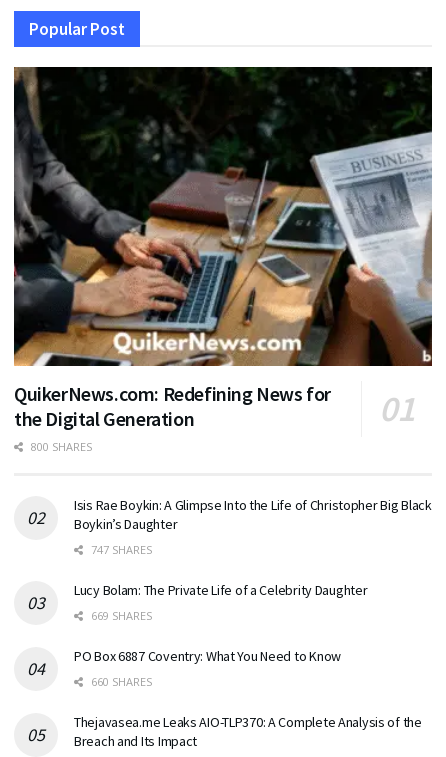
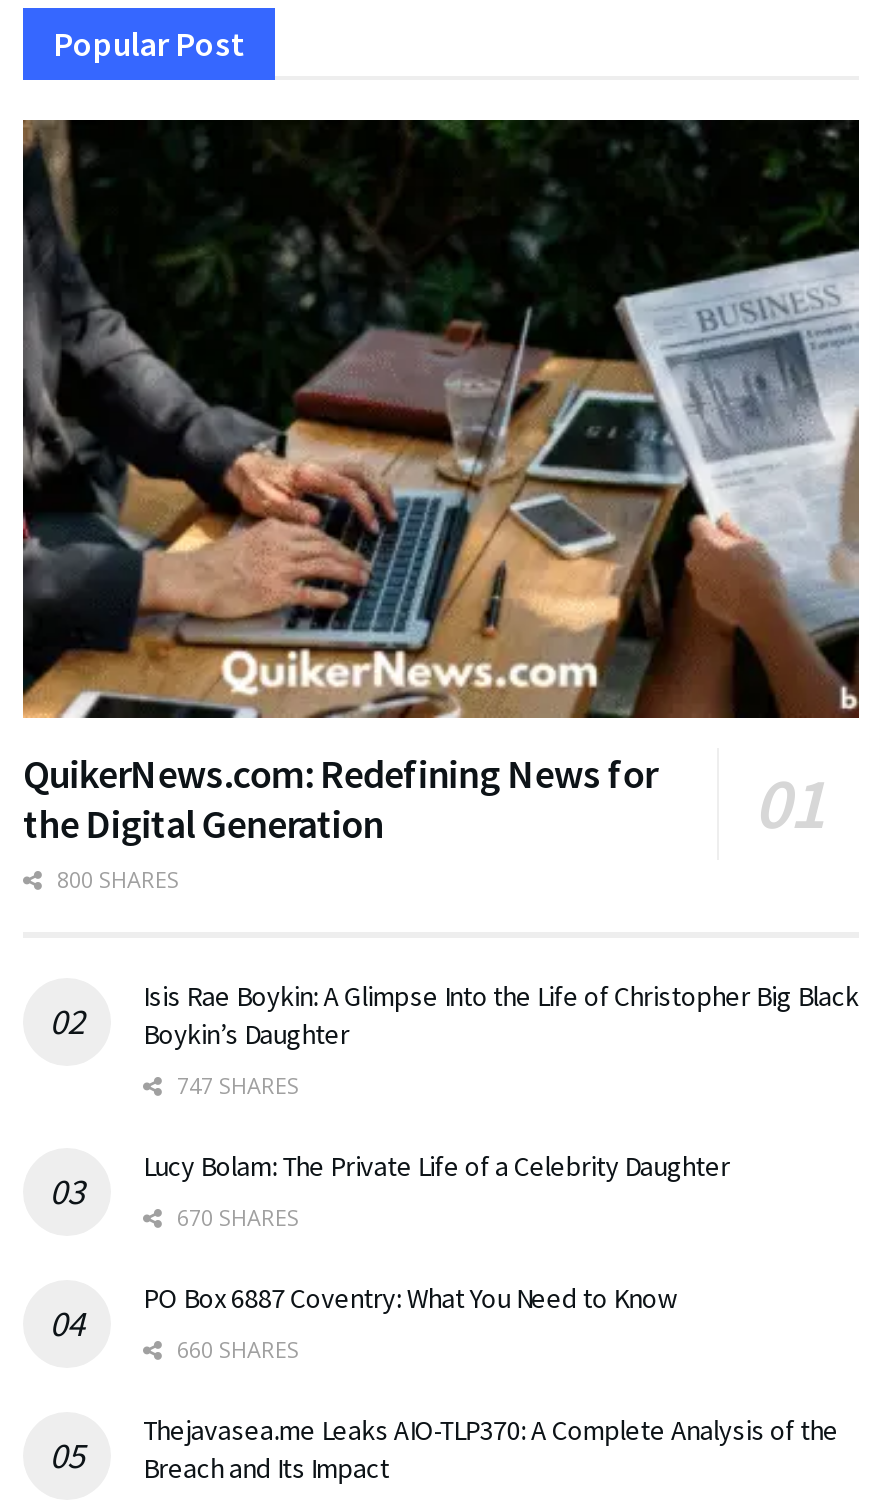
[88,608,152,623] 669 SHARES -> [171,1202,299,1232] 670 SHARES

